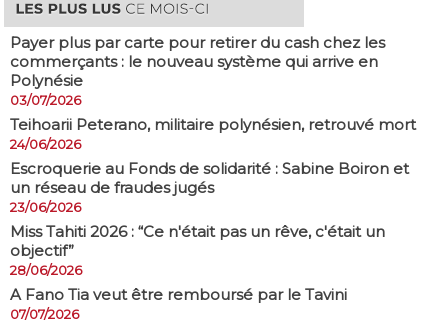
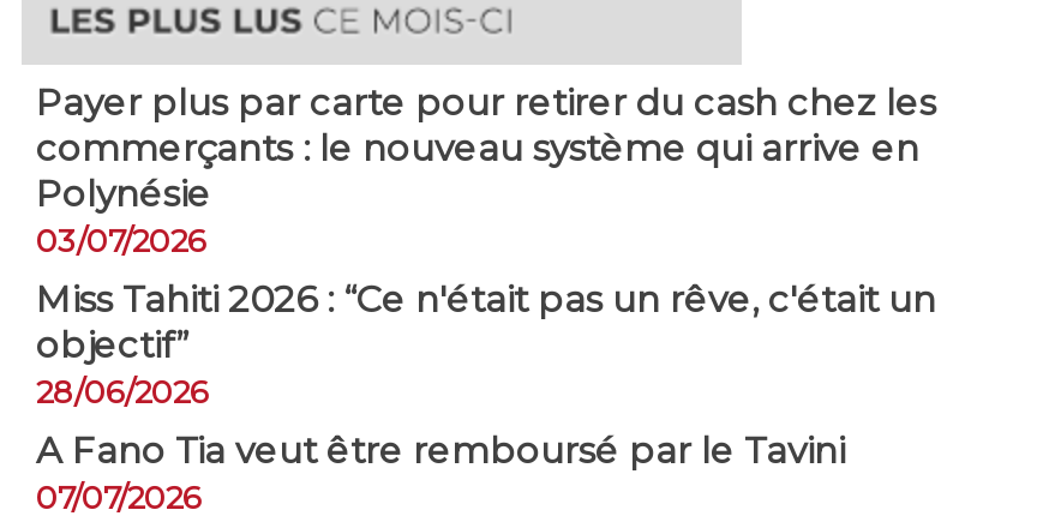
[10,115,416,215] Teihoarii Peterano, militaire polynésien, retrouvé mort | 24/06/2026 | Escroquerie au Fonds de solidarité : Sabine Boiron et | un réseau de fraudes jugés | 23/06/2026 -> none

